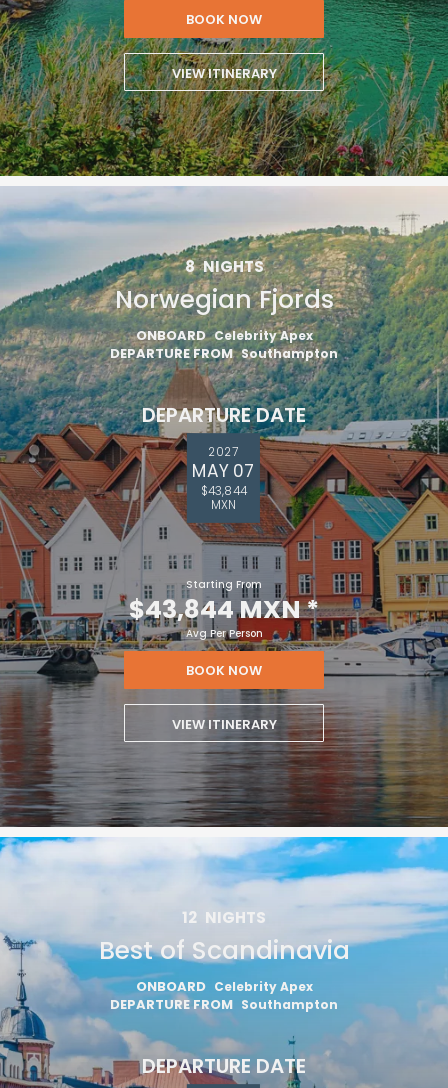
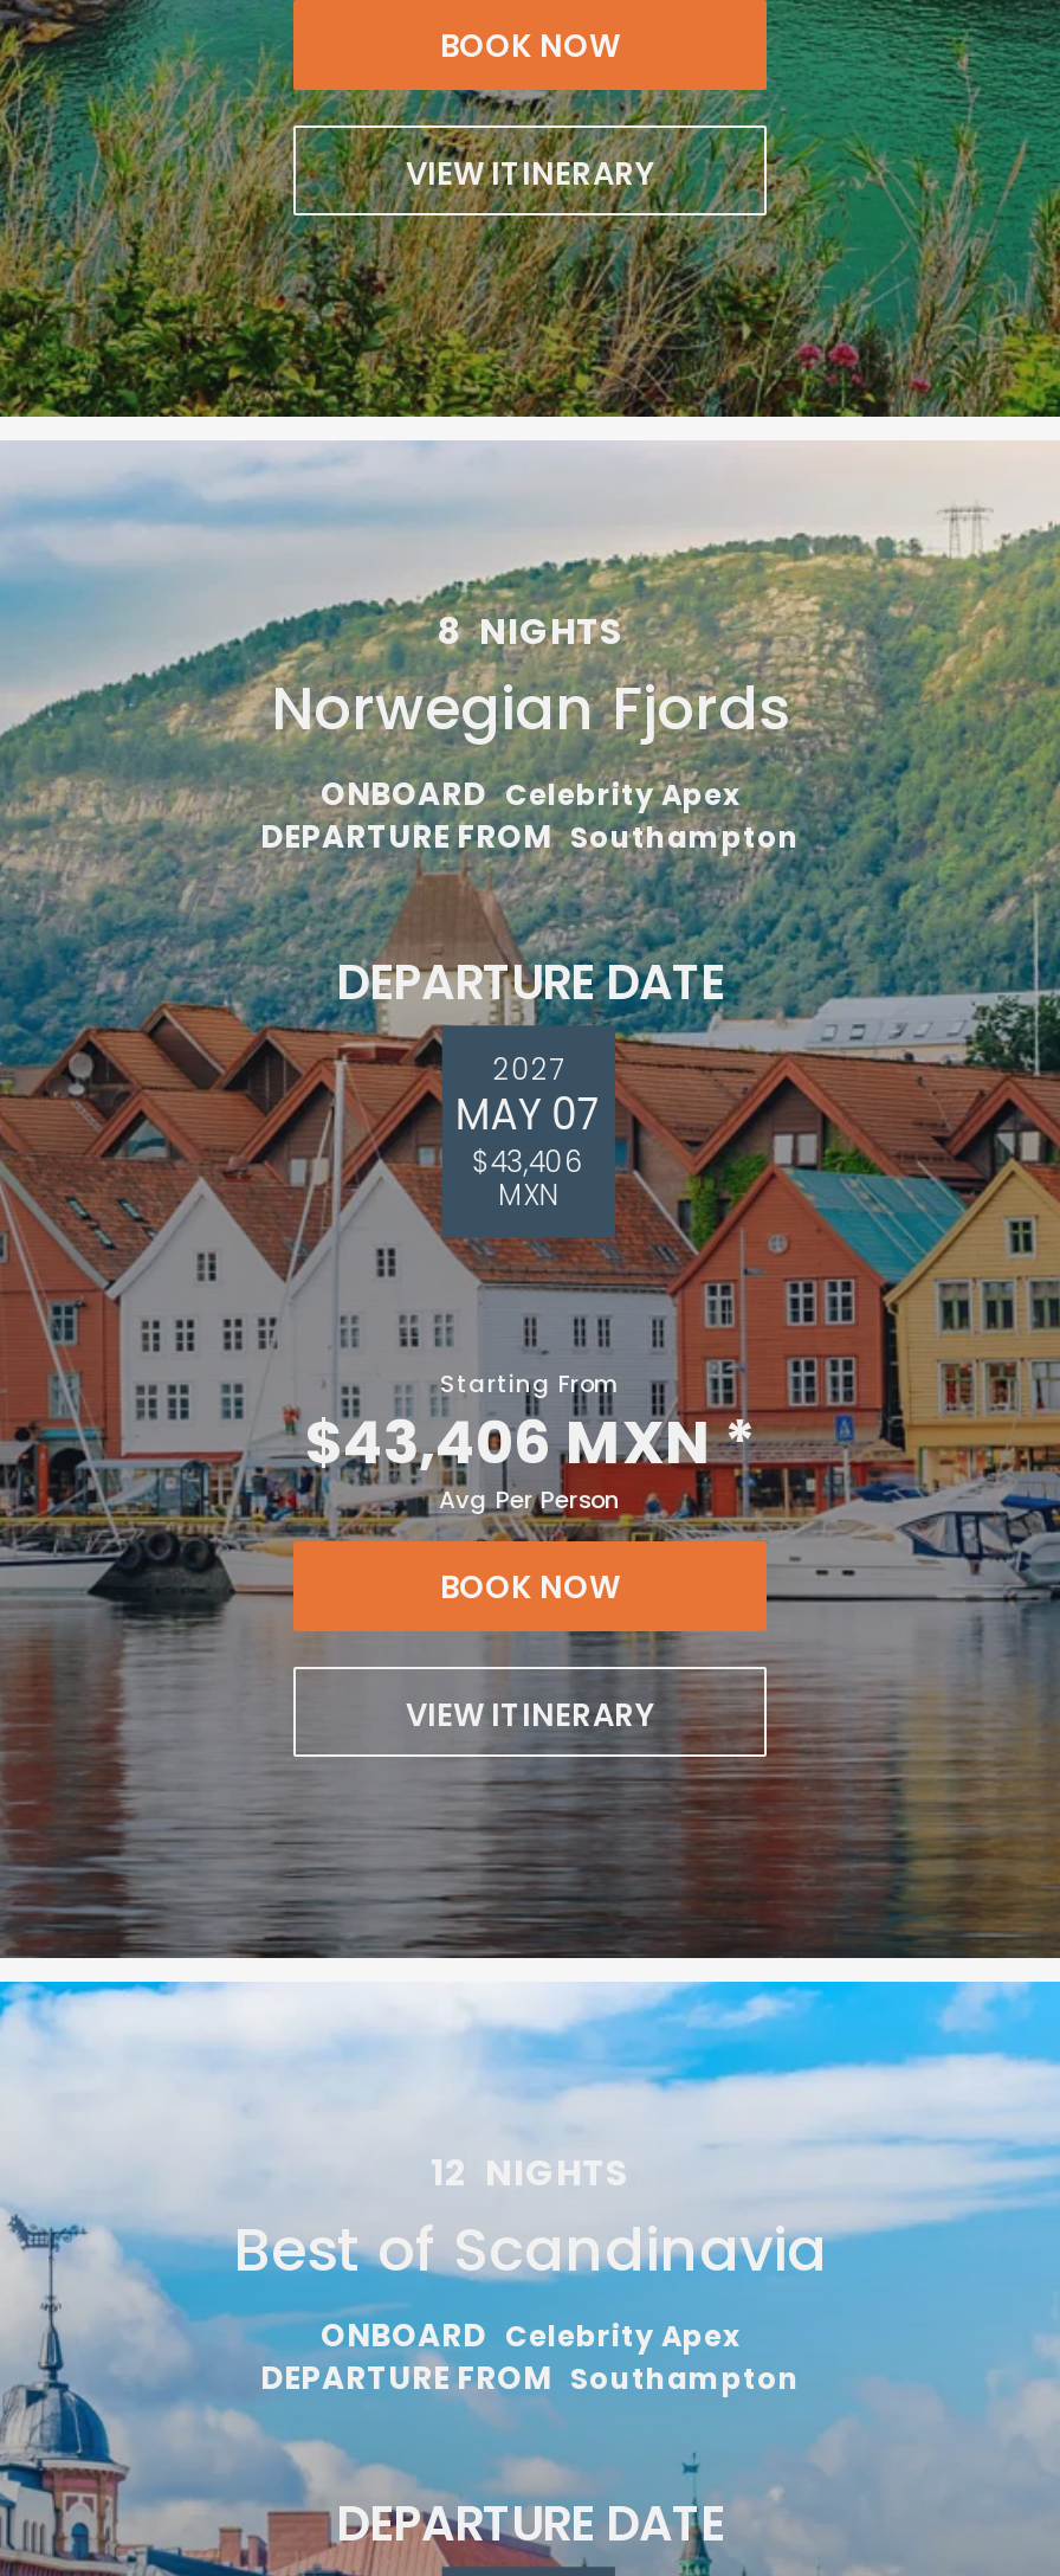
[201,482,246,500] $43,844 -> [473,1140,585,1184] $43,406
[129,592,319,627] $43,844 MXN * -> [305,1402,755,1485] $43,406 MXN *

